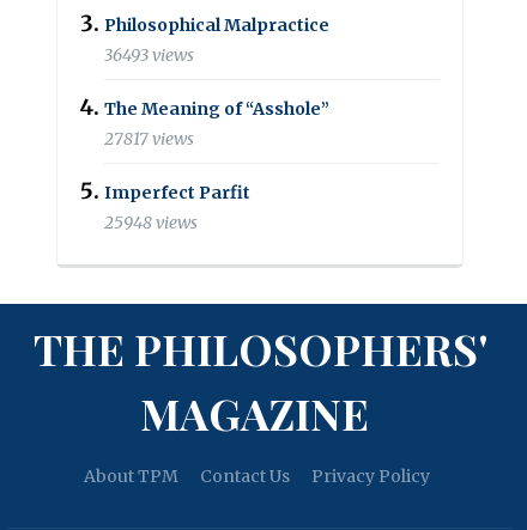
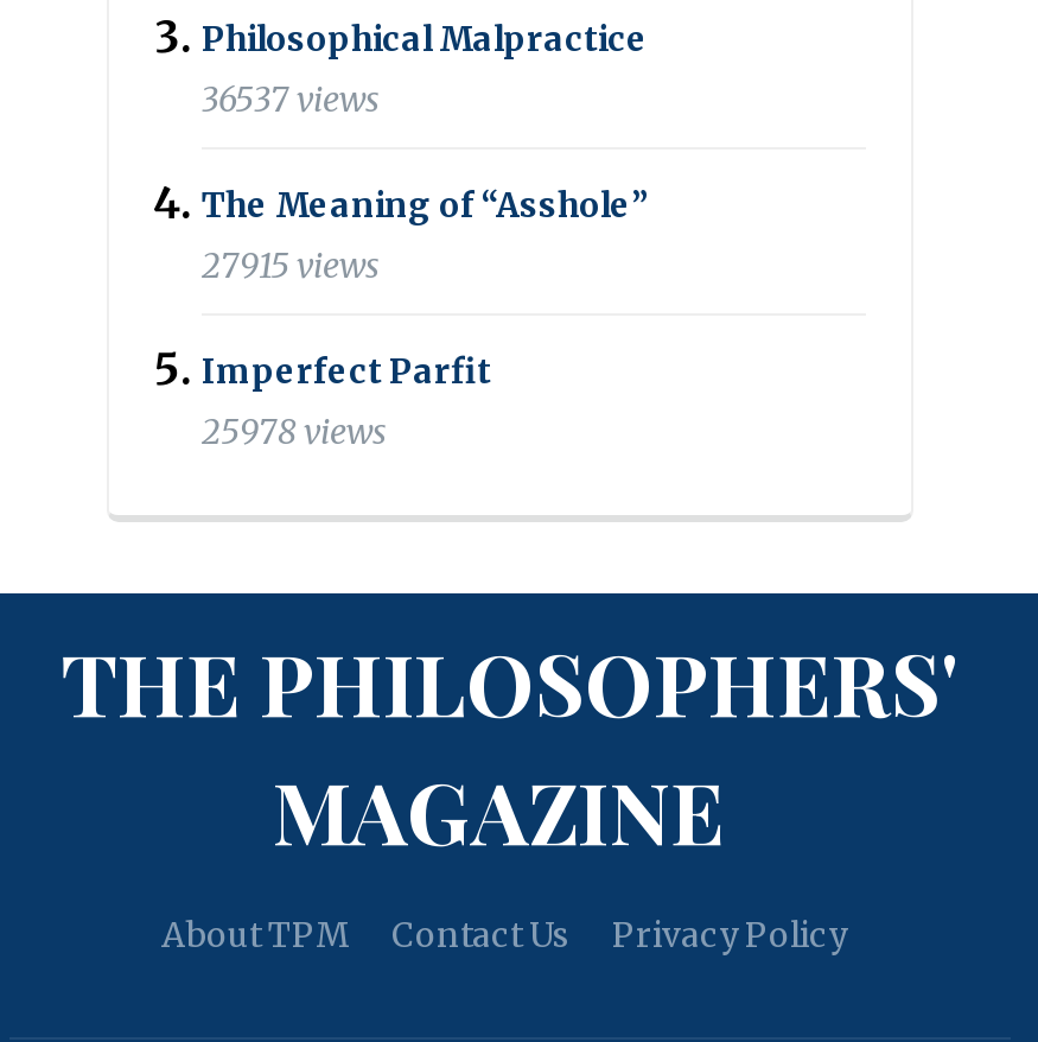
[104,45,194,66] 36493 views -> [202,79,380,122] 36537 views
[104,128,194,150] 27817 views -> [202,245,380,288] 27915 views
[104,212,198,234] 25948 views -> [202,412,387,454] 25978 views

